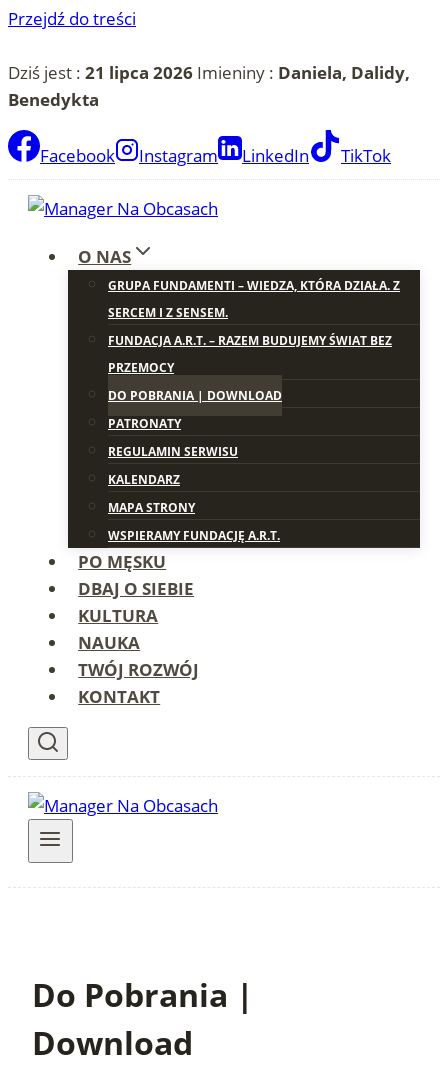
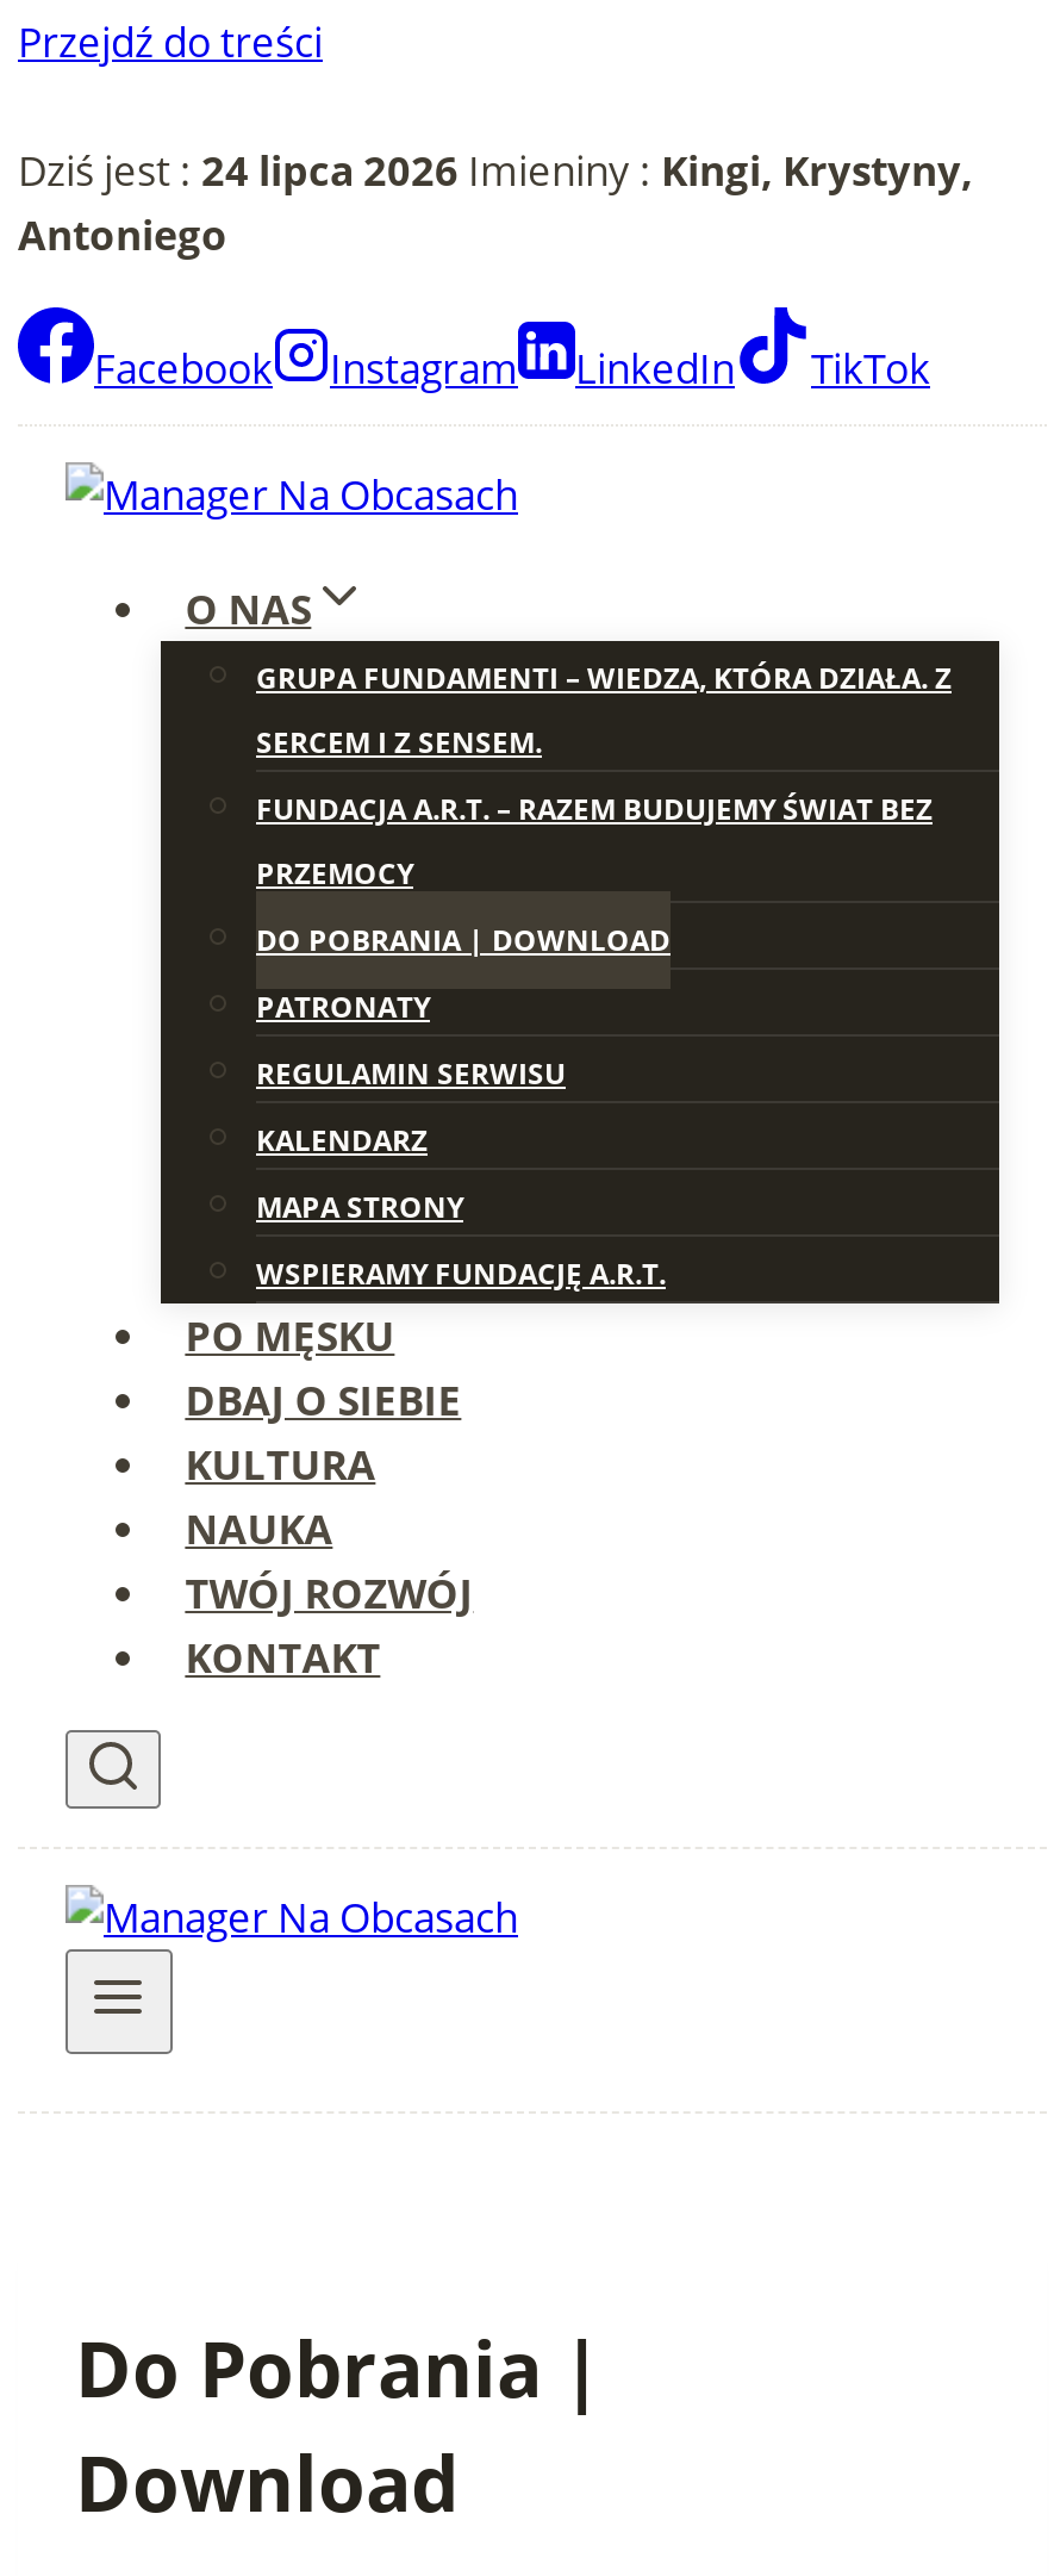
[8,61,410,111] Dziś jest : 21 lipca 2026 Imieniny : Daniela, Dalidy, | Benedykta -> [18,143,973,262] Dziś jest : 24 lipca 2026 Imieniny : Kingi, Krystyny, | Antoniego

